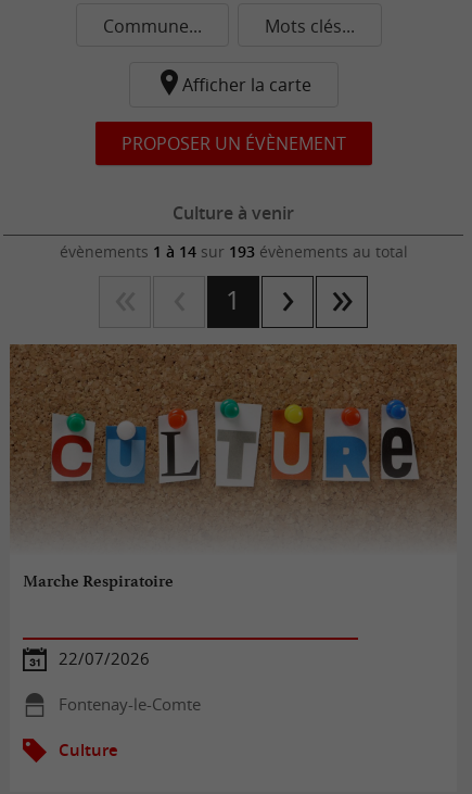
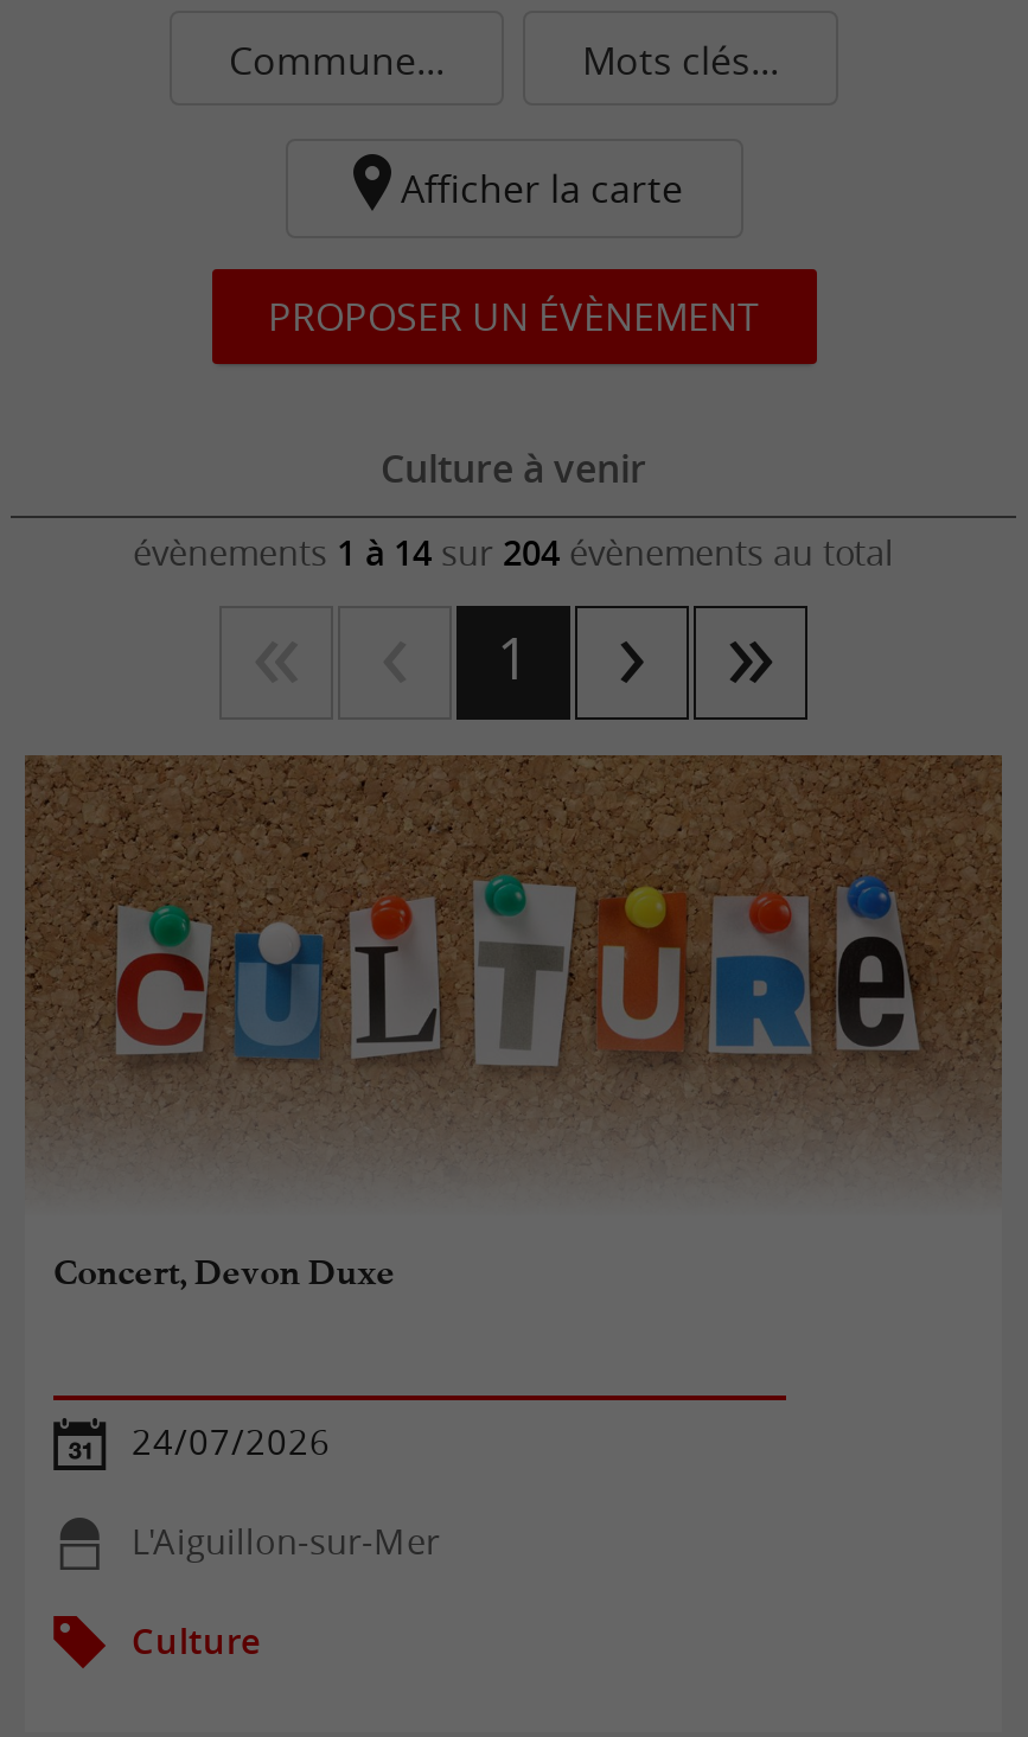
[59,241,407,262] évènements 1 à 14 sur 193 évènements au total -> [133,530,894,575] évènements 1 à 14 sur 204 évènements au total
[23,571,174,591] Marche Respiratoire -> [54,1251,395,1294] Concert, Devon Duxe
[59,648,150,669] 22/07/2026 -> [132,1419,331,1464] 24/07/2026
[59,694,201,715] Fontenay-le-Comte -> [132,1519,440,1564] L'Aiguillon-sur-Mer

